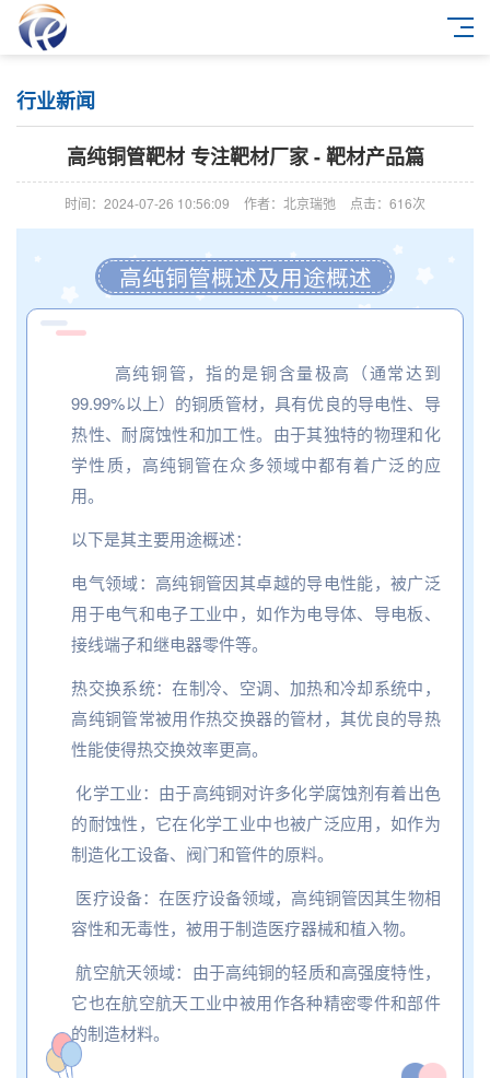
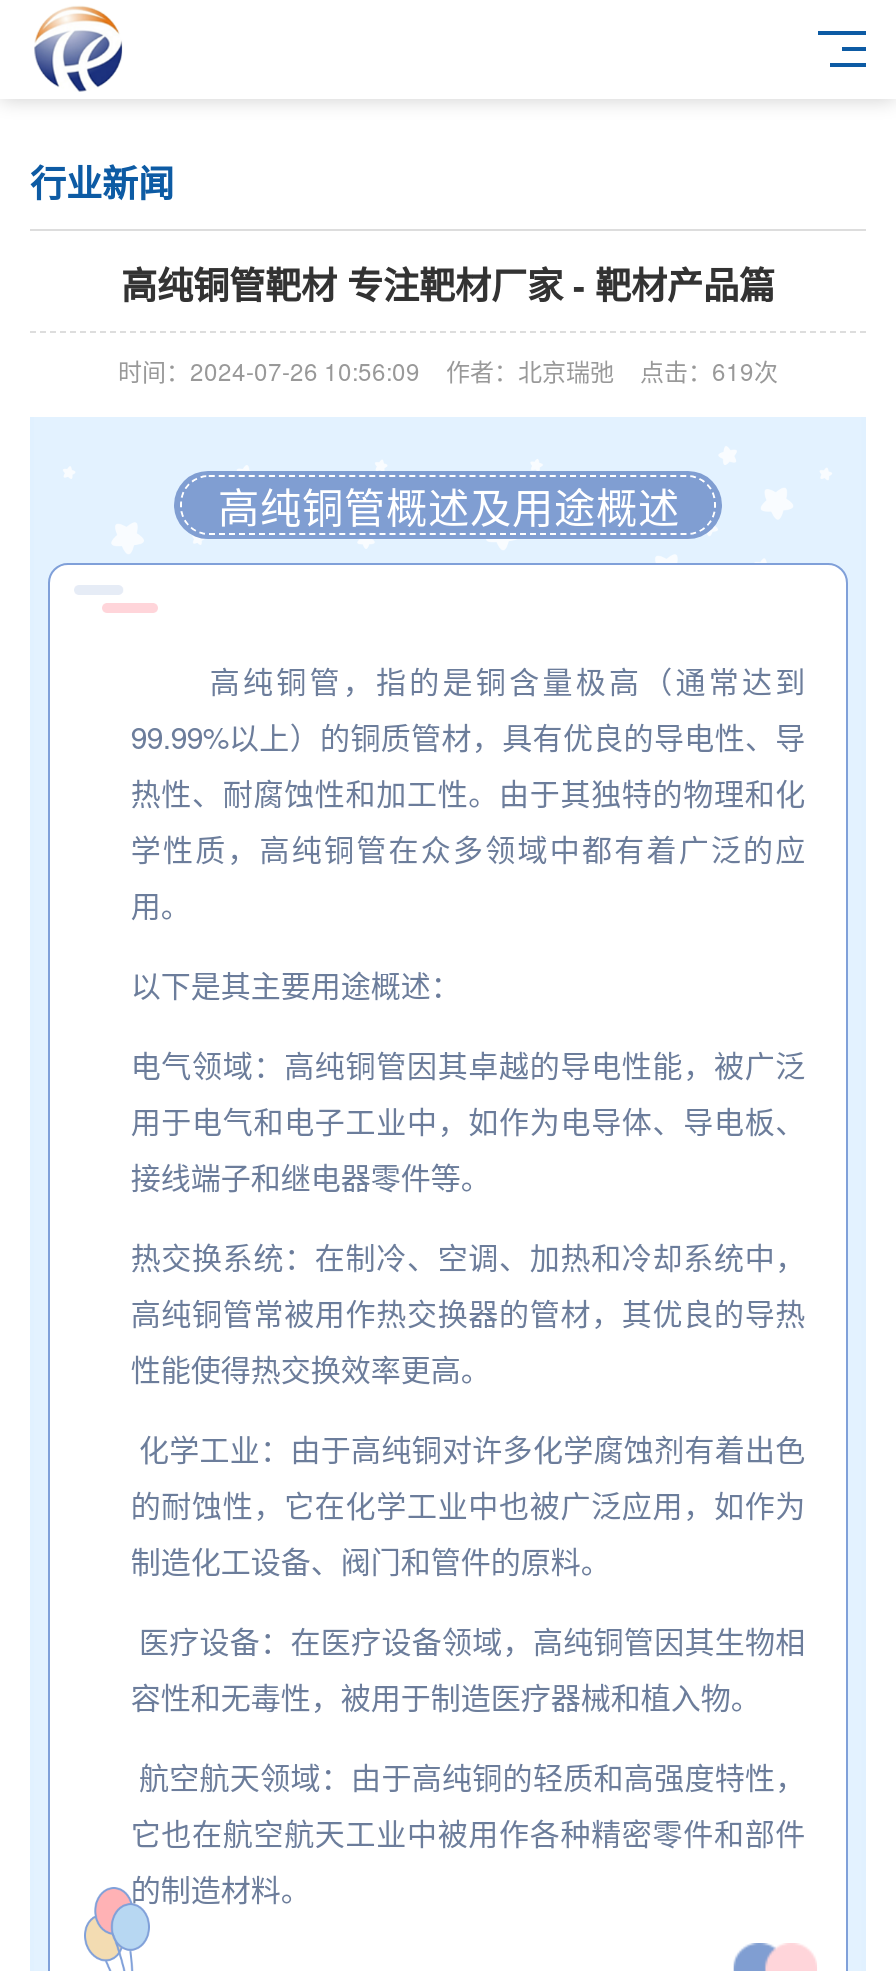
[65,194,425,212] 时间：2024-07-26 10:56:09 作者：北京瑞弛 点击：616次 -> [118,353,778,387] 时间：2024-07-26 10:56:09 作者：北京瑞弛 点击：619次

